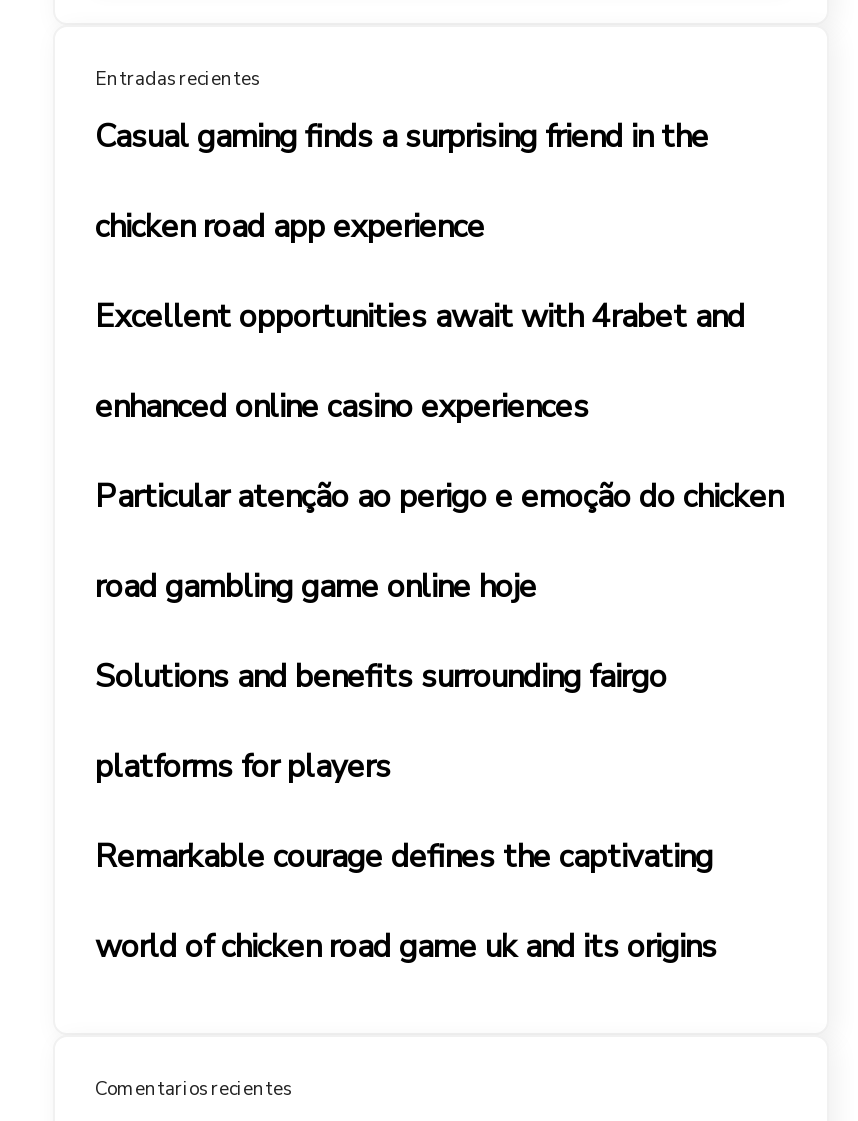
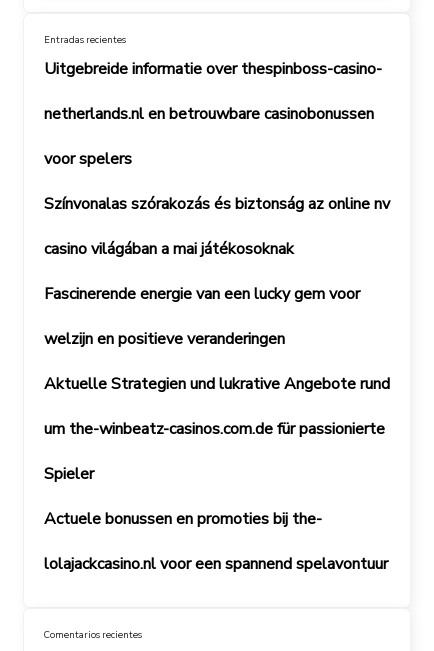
[95,116,783,970] Casual gaming finds a surprising friend in the | chicken road app experience | Excellent opportunities await with 4rabet and | enhanced online casino experiences | Particular atenção ao perigo e emoção do chicken | road gambling game online hoje | Solutions and benefits surrounding fairgo | platforms for players | Remarkable courage defines the captivating | world of chicken road game uk and its origins -> [44,58,390,575] Uitgebreide informatie over thespinboss-casino- | netherlands.nl en betrouwbare casinobonussen | voor spelers | Színvonalas szórakozás és biztonság az online nv | casino világában a mai játékosoknak | Fascinerende energie van een lucky gem voor | welzijn en positieve veranderingen | Aktuelle Strategien und lukrative Angebote rund | um the-winbeatz-casinos.com.de für passionierte | Spieler | Actuele bonussen en promoties bij the- | lolajackcasino.nl voor een spannend spelavontuur

